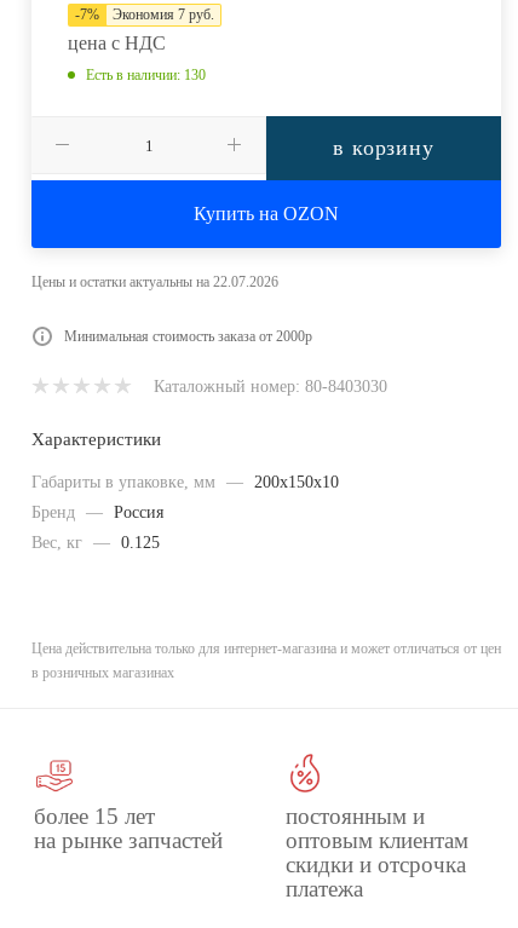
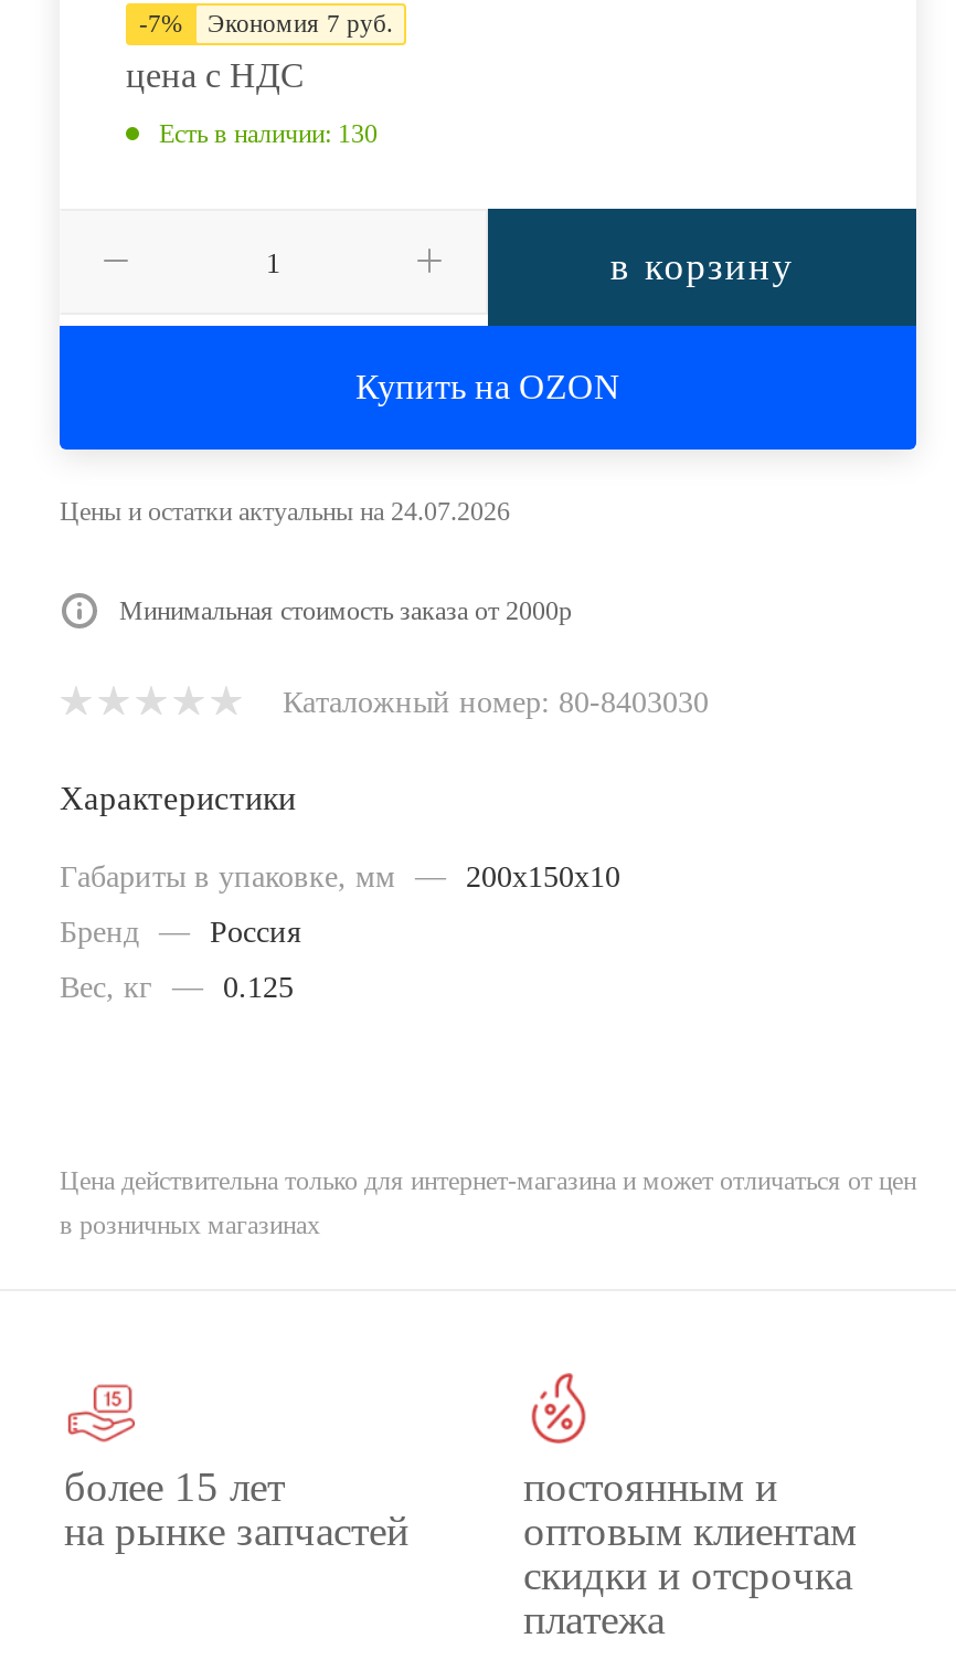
[31,273,278,290] Цены и остатки актуальны на 22.07.2026 -> [60,495,510,526] Цены и остатки актуальны на 24.07.2026

